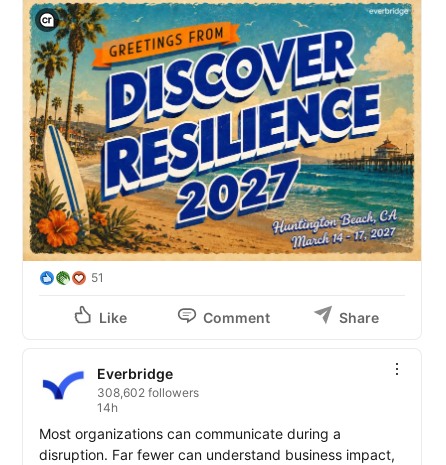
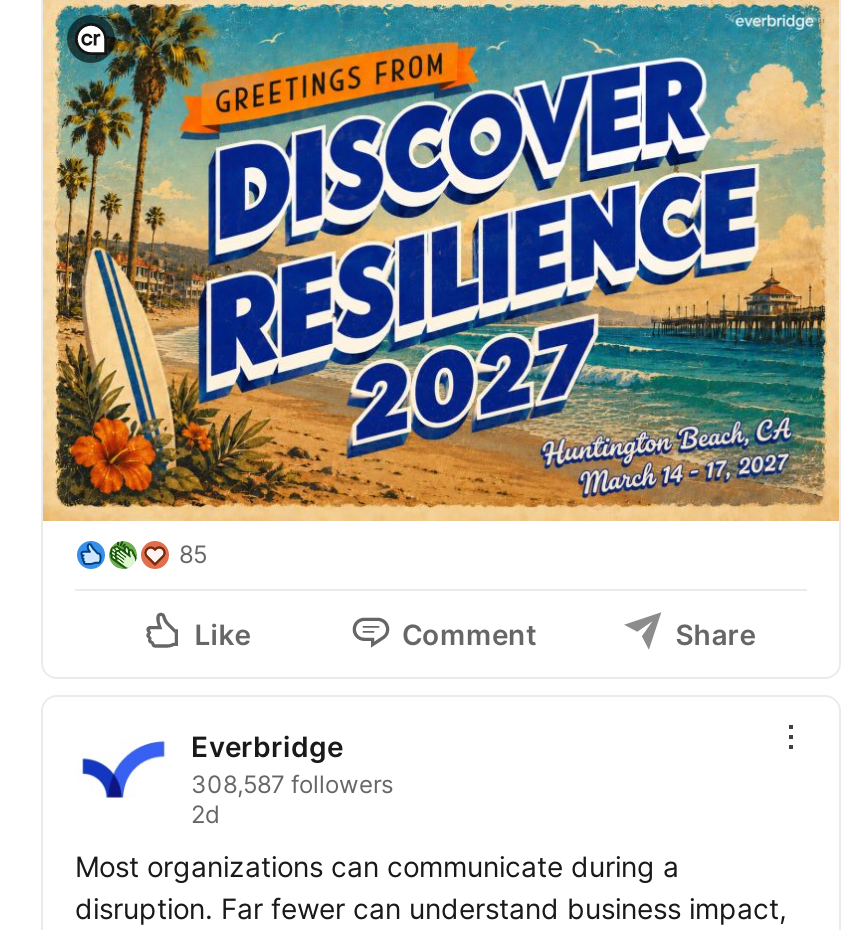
[91,270,104,285] 51 -> [179,539,207,569] 85
[97,385,199,415] 308,602 followers | 14h -> [191,769,393,829] 308,587 followers | 2d

